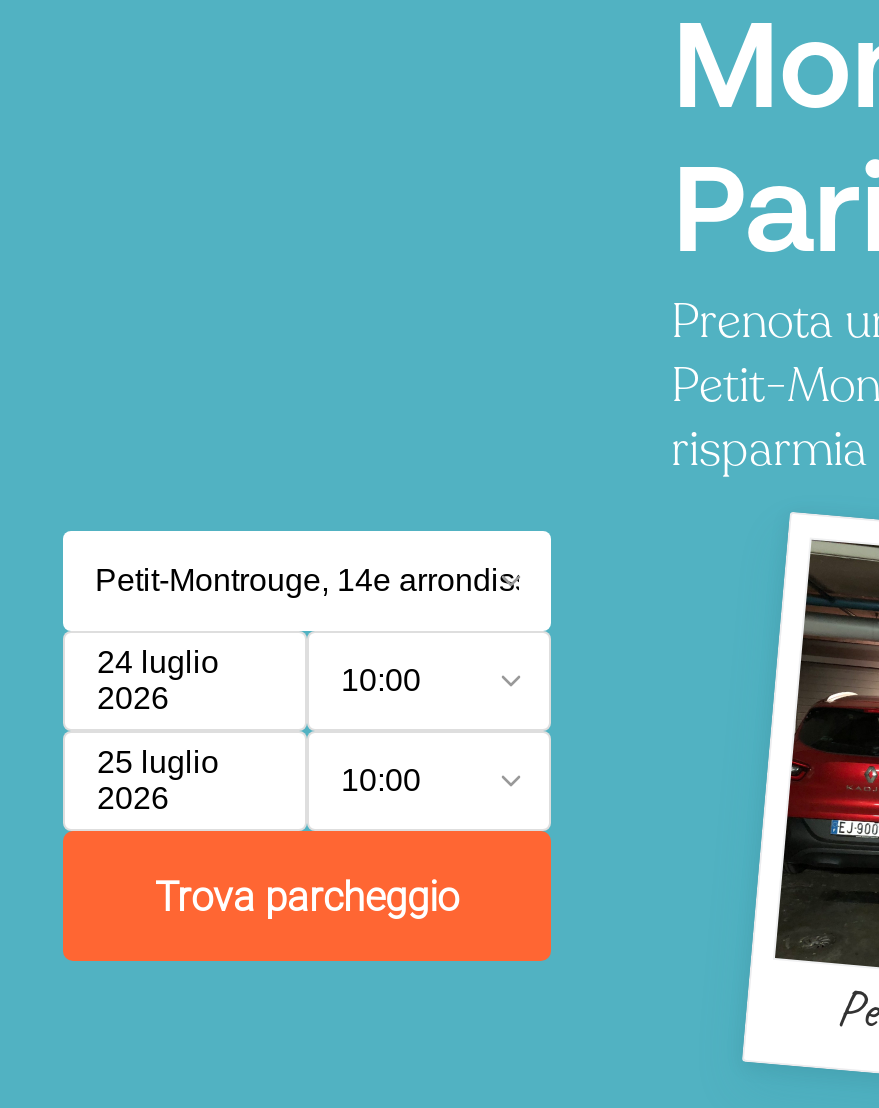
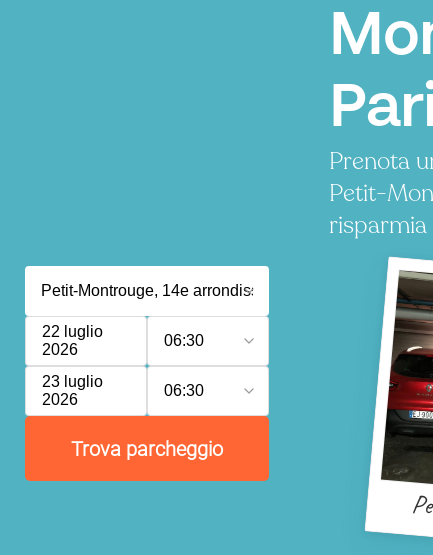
[97,645,219,679] 24 luglio -> [42,323,103,340] 22 luglio
[341,663,421,697] 10:00 -> [164,332,204,349] 06:30
[97,745,219,779] 25 luglio -> [42,373,103,390] 23 luglio
[341,763,421,797] 10:00 -> [164,382,204,399] 06:30

